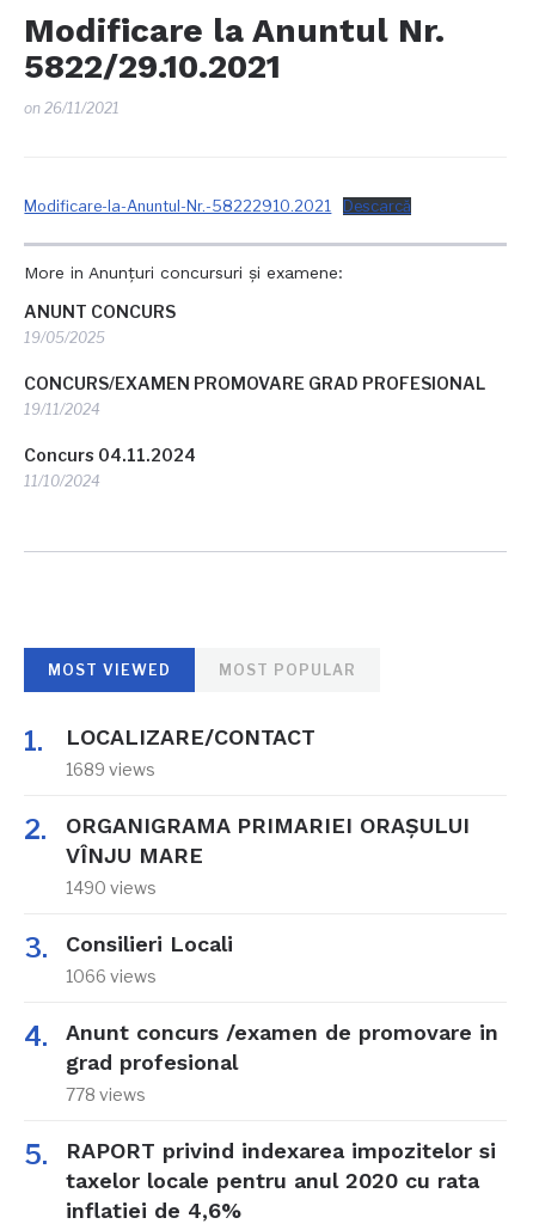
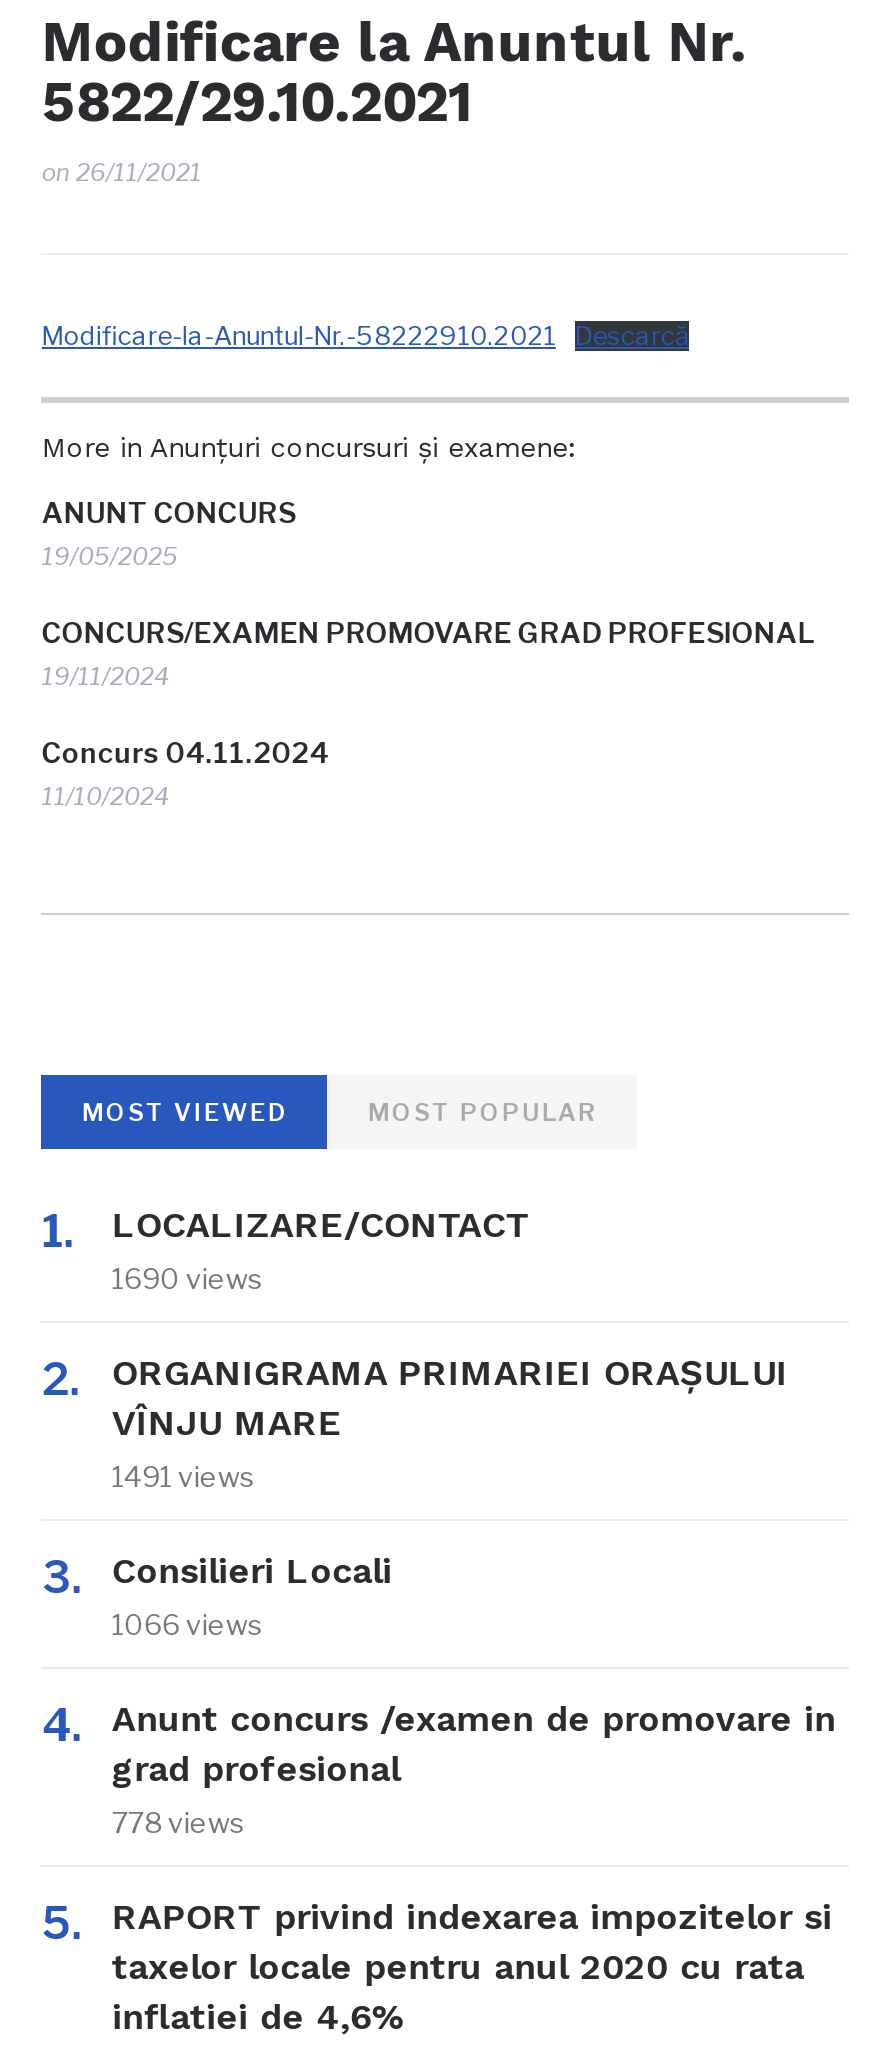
[66,759,156,779] 1689 views -> [112,1261,264,1295] 1690 views
[66,877,157,898] 1490 views -> [112,1459,256,1493] 1491 views

